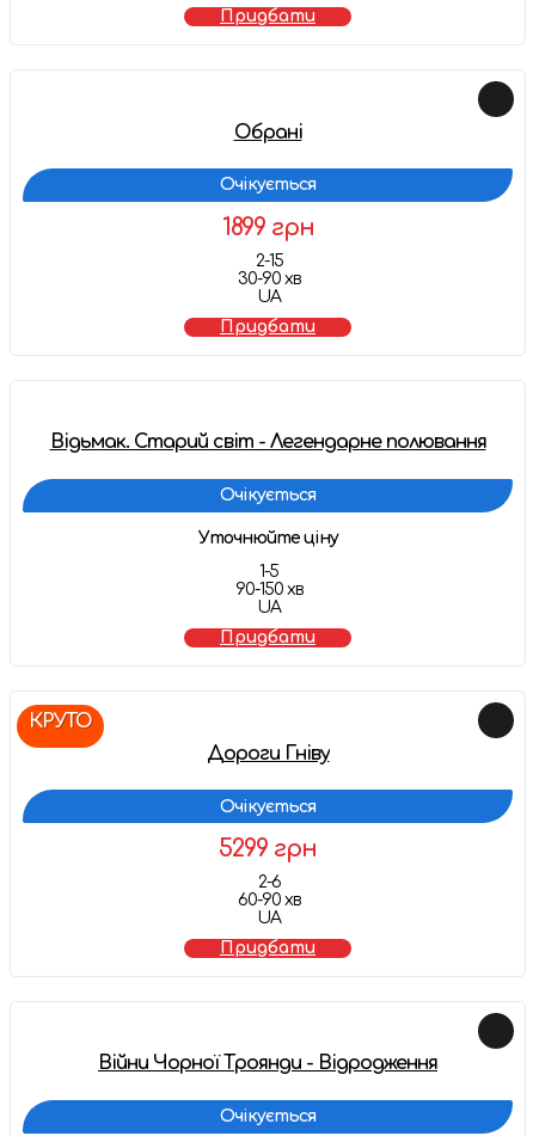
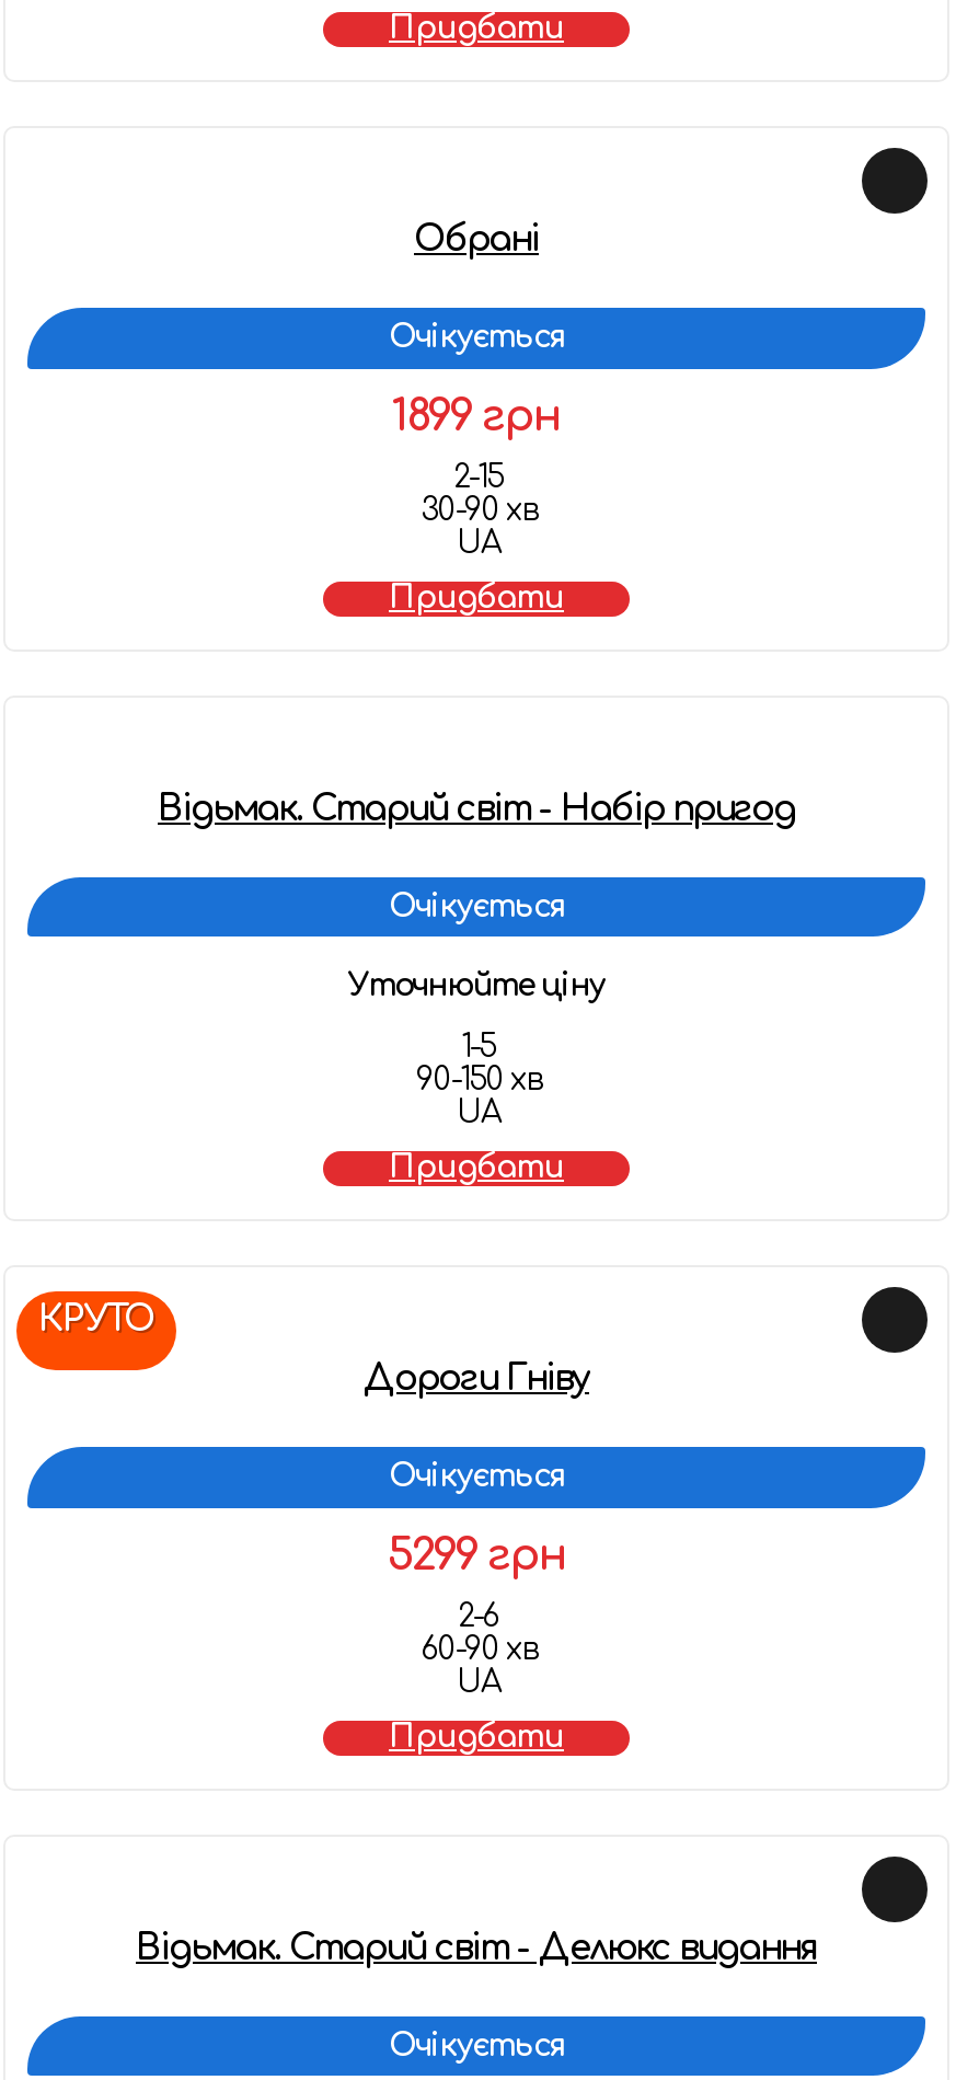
[50,432,486,453] Відьмак. Старий світ - Легендарне полювання -> [158,790,795,830] Відьмак. Старий світ - Набір пригод
[98,1053,437,1074] Війни Чорної Троянди - Відродження -> [136,1930,817,1969] Відьмак. Старий світ - Делюкс видання

